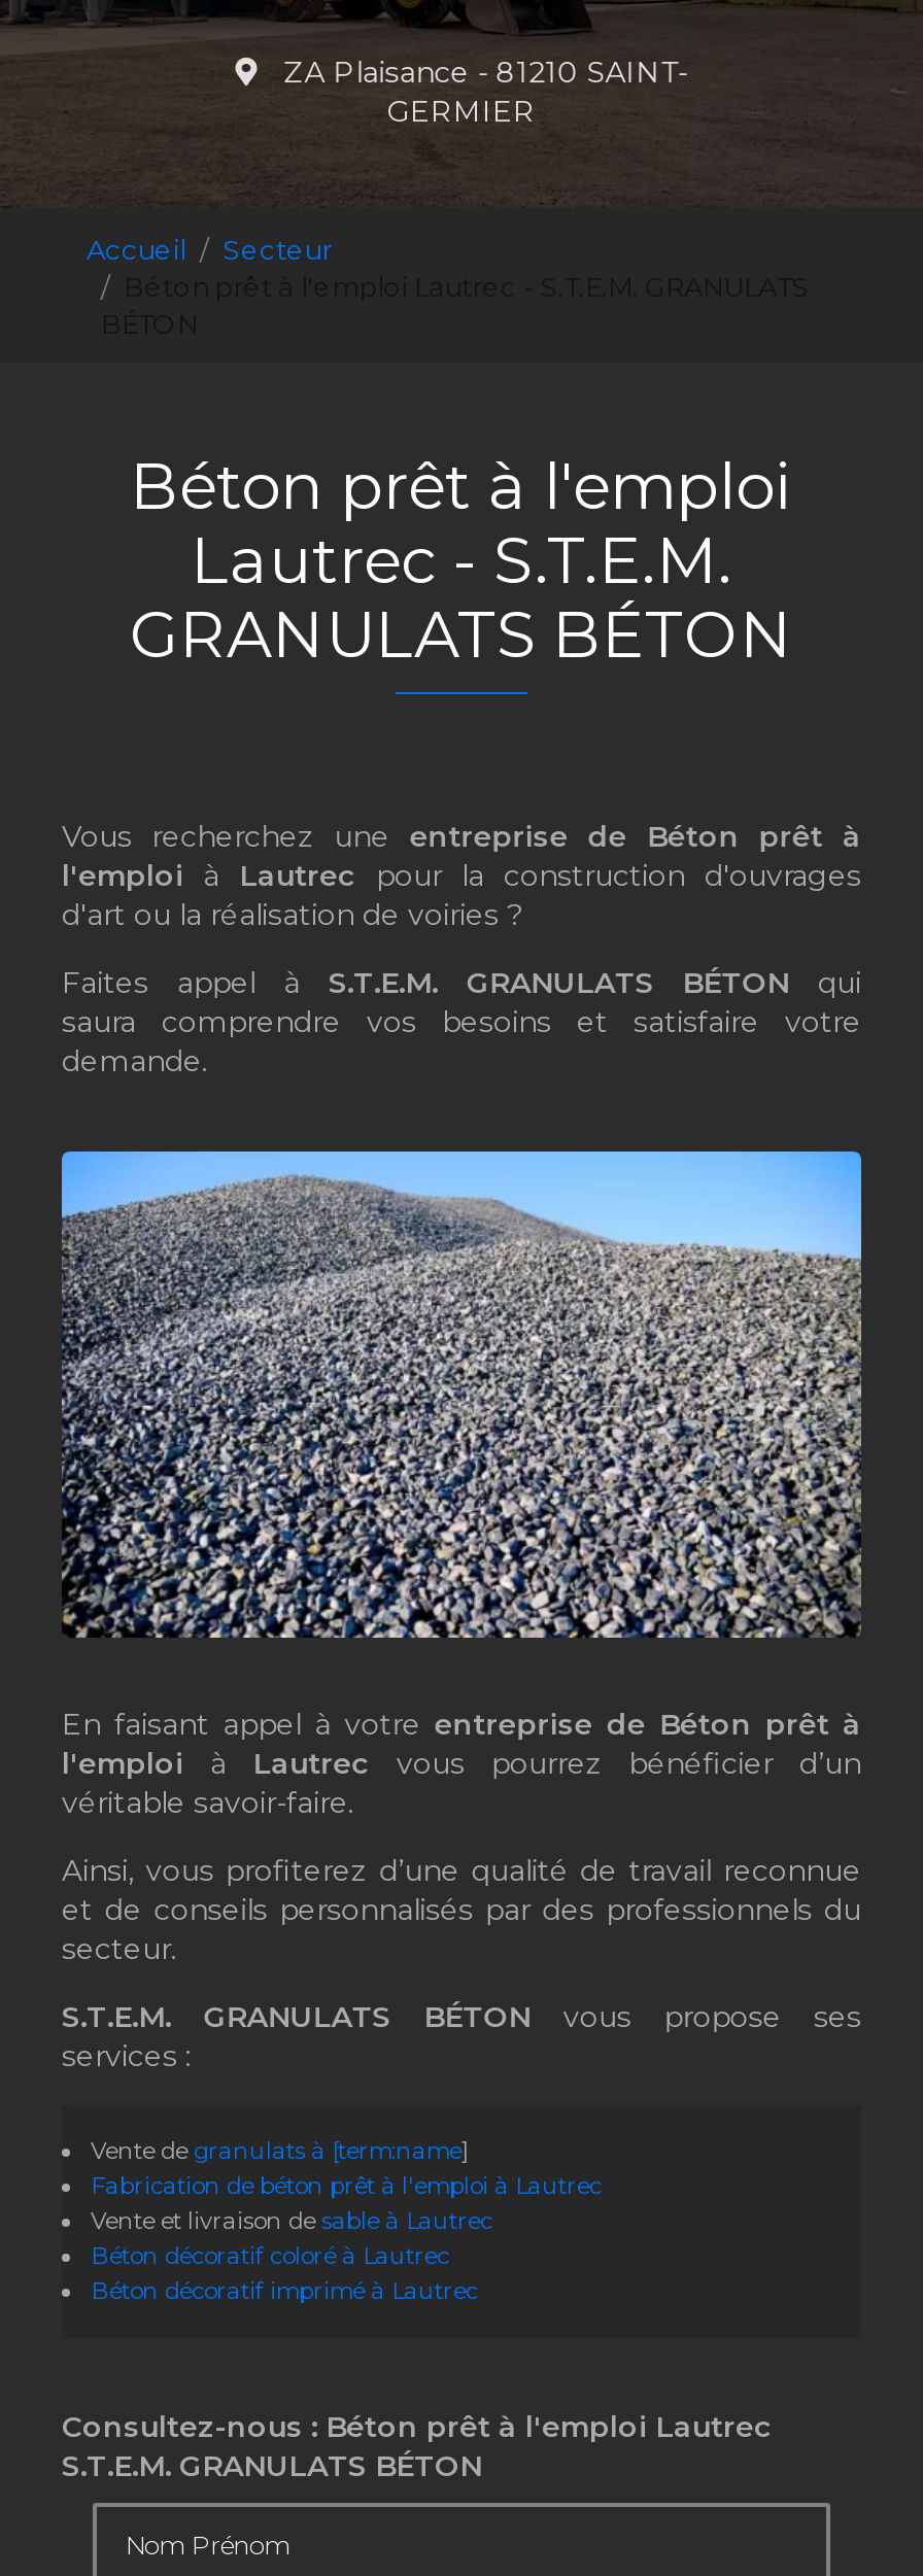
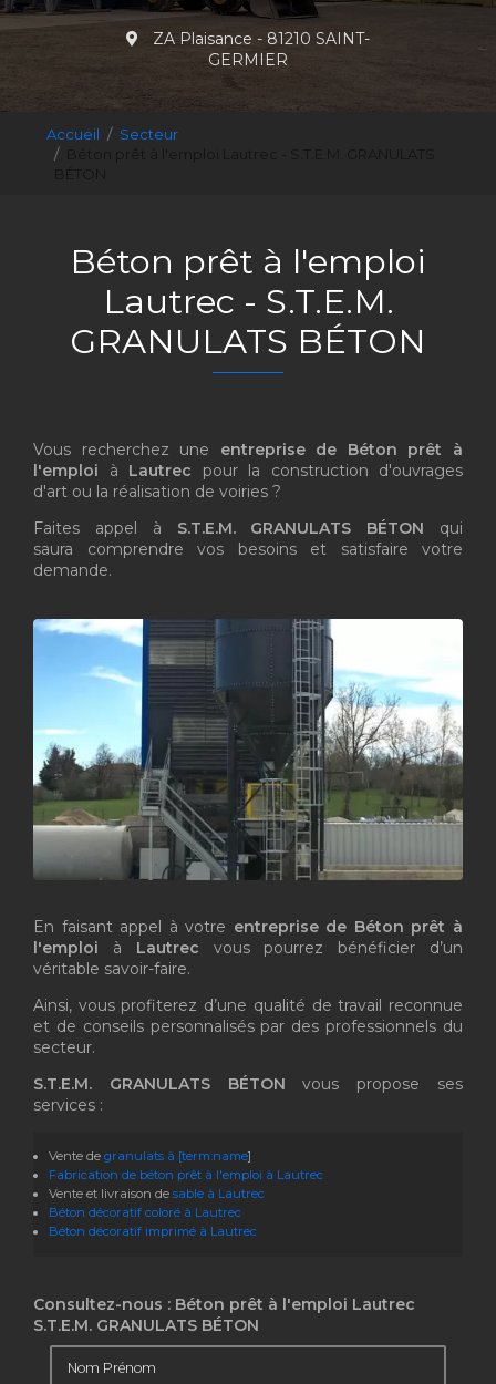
[62,1149,863,1640] [image] -> [32,618,464,880] [image]

